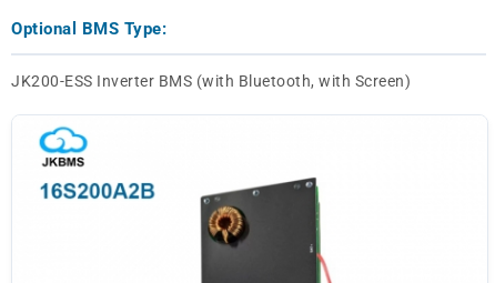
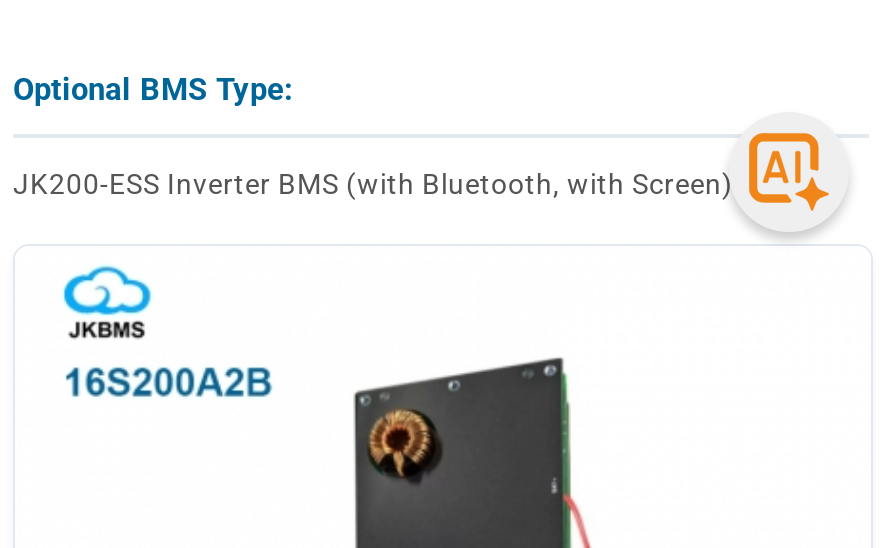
none -> [737,130,843,240] [image]

